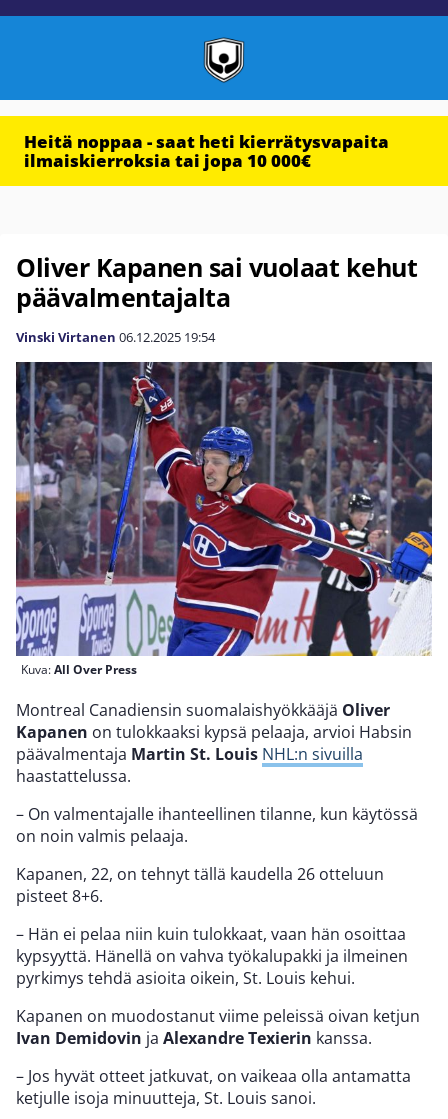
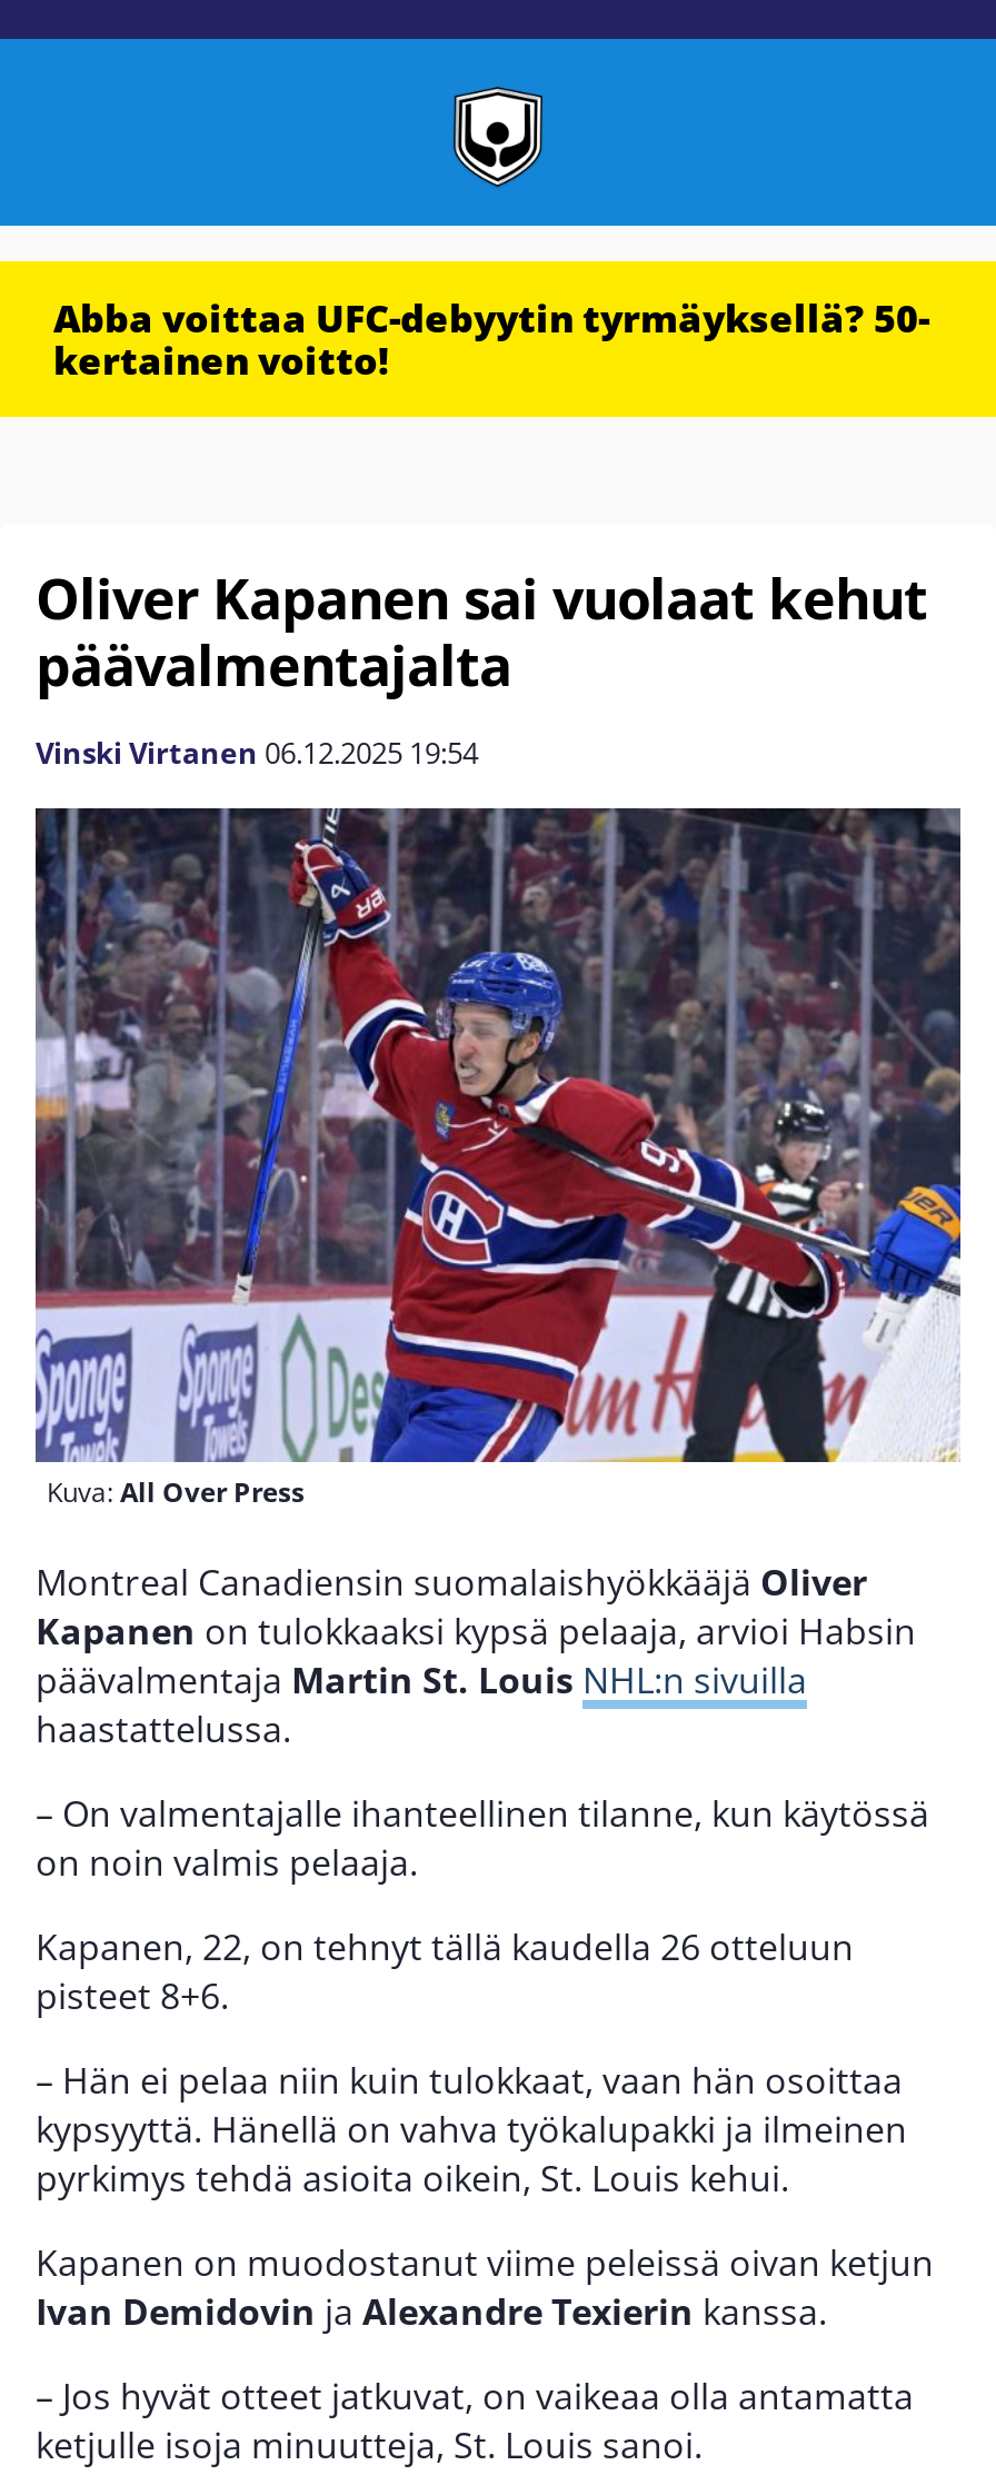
[24,130,389,172] Heitä noppaa - saat heti kierrätysvapaita | ilmaiskierroksia tai jopa 10 000€ -> [53,292,929,386] Abba voittaa UFC-debyytin tyrmäyksellä? 50- | kertainen voitto!

